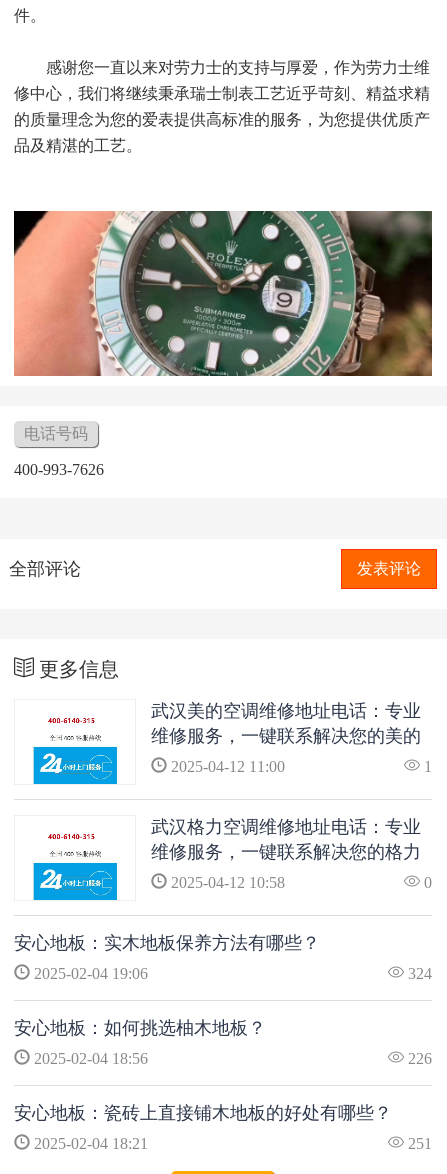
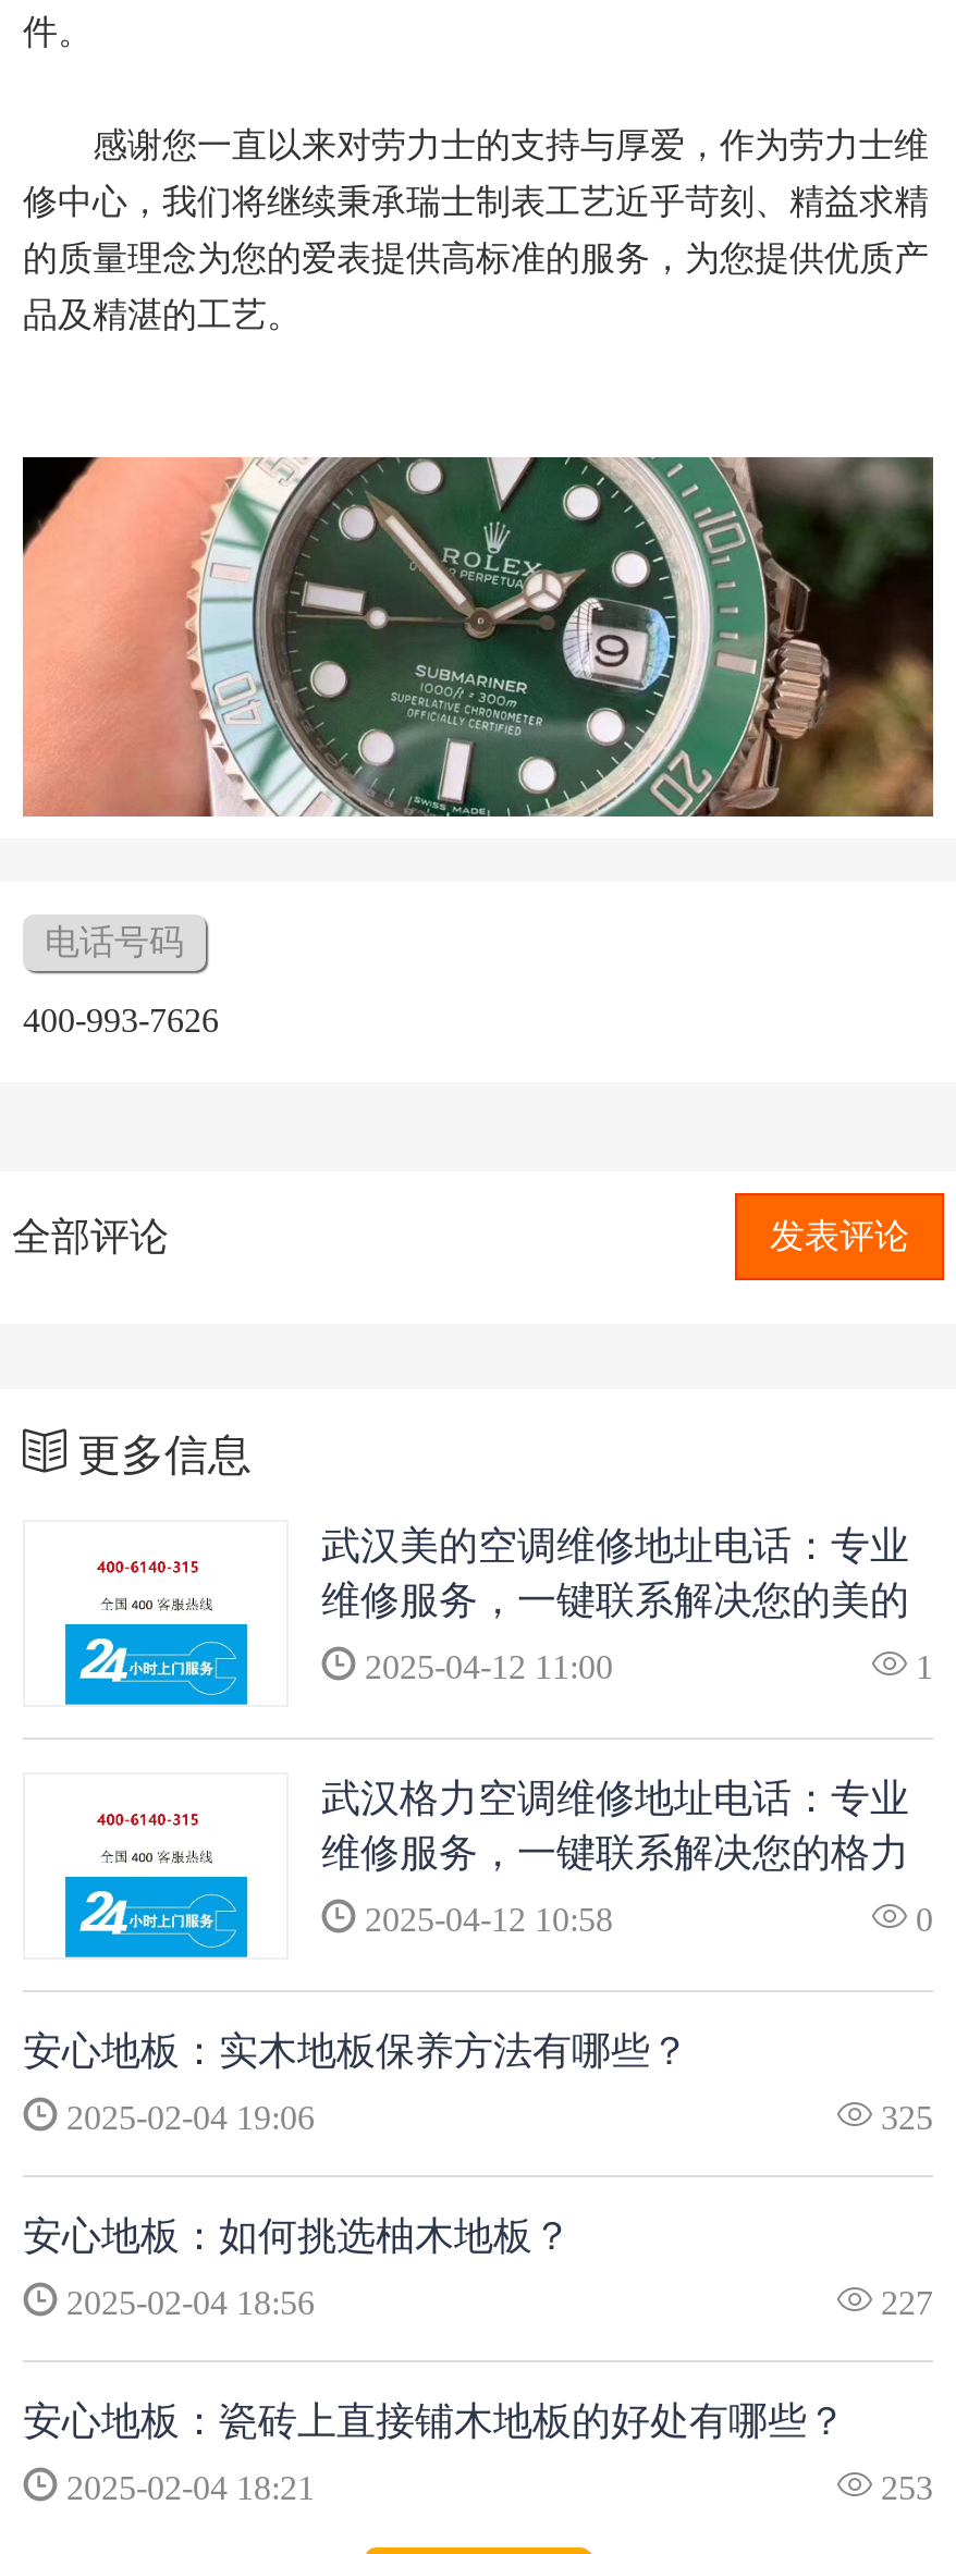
[404,965,432,982] 324 -> [872,2100,933,2137] 325
[404,1050,432,1067] 226 -> [872,2285,933,2322] 227
[404,1135,432,1152] 251 -> [872,2470,933,2507] 253

